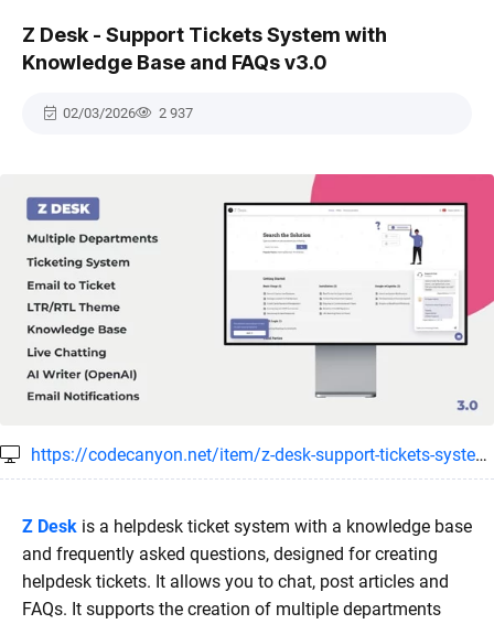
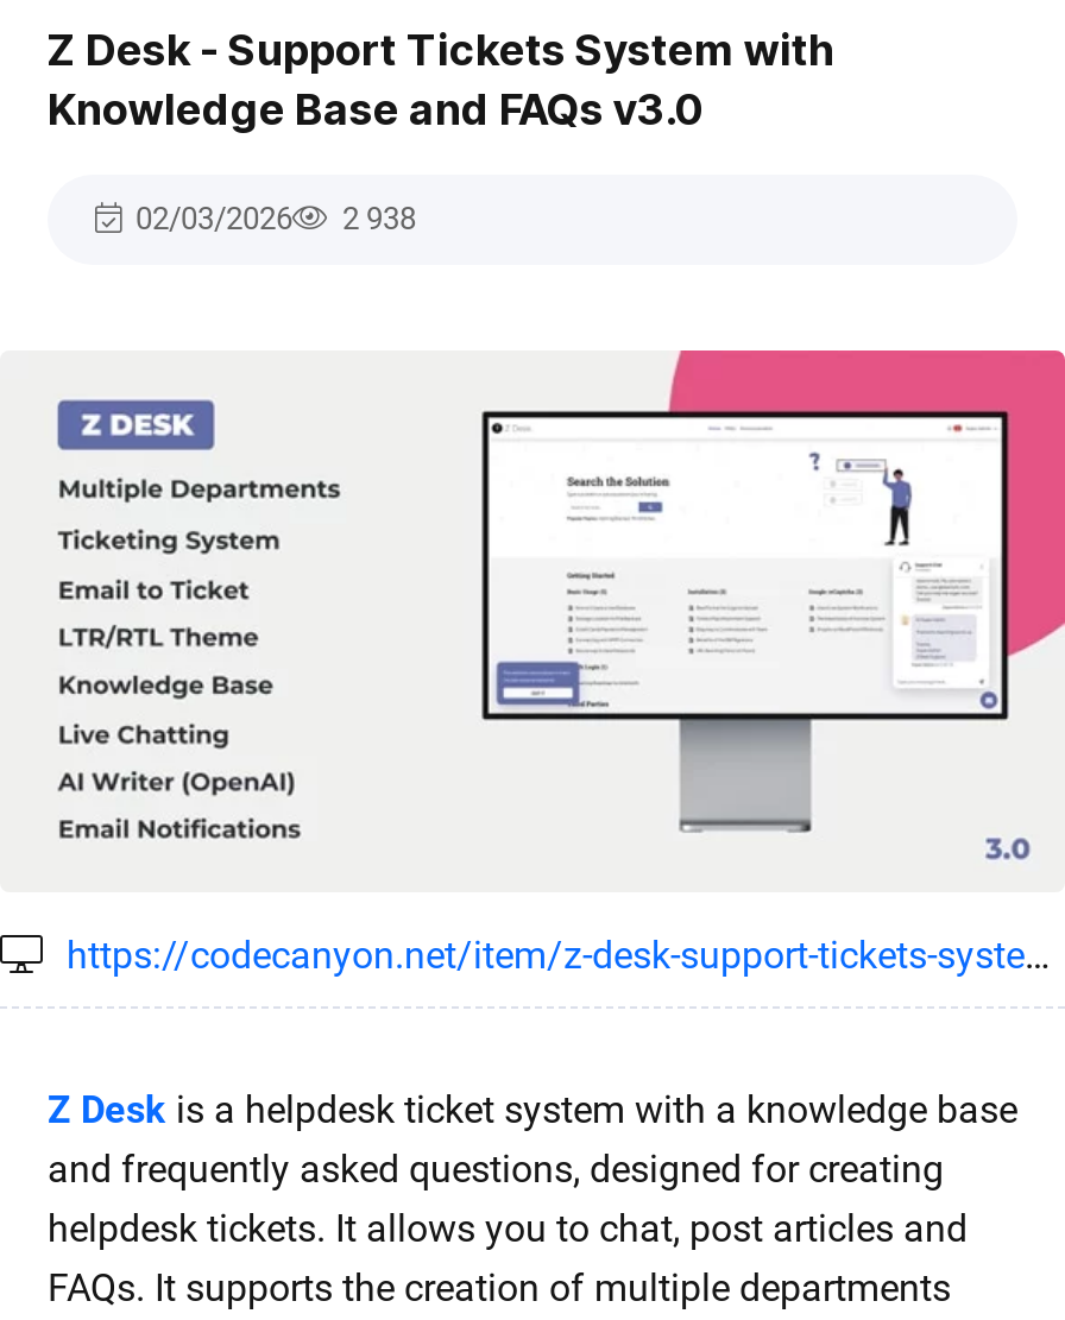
[63,105,193,121] 02/03/2026 2 937 -> [136,201,416,236] 02/03/2026 2 938

